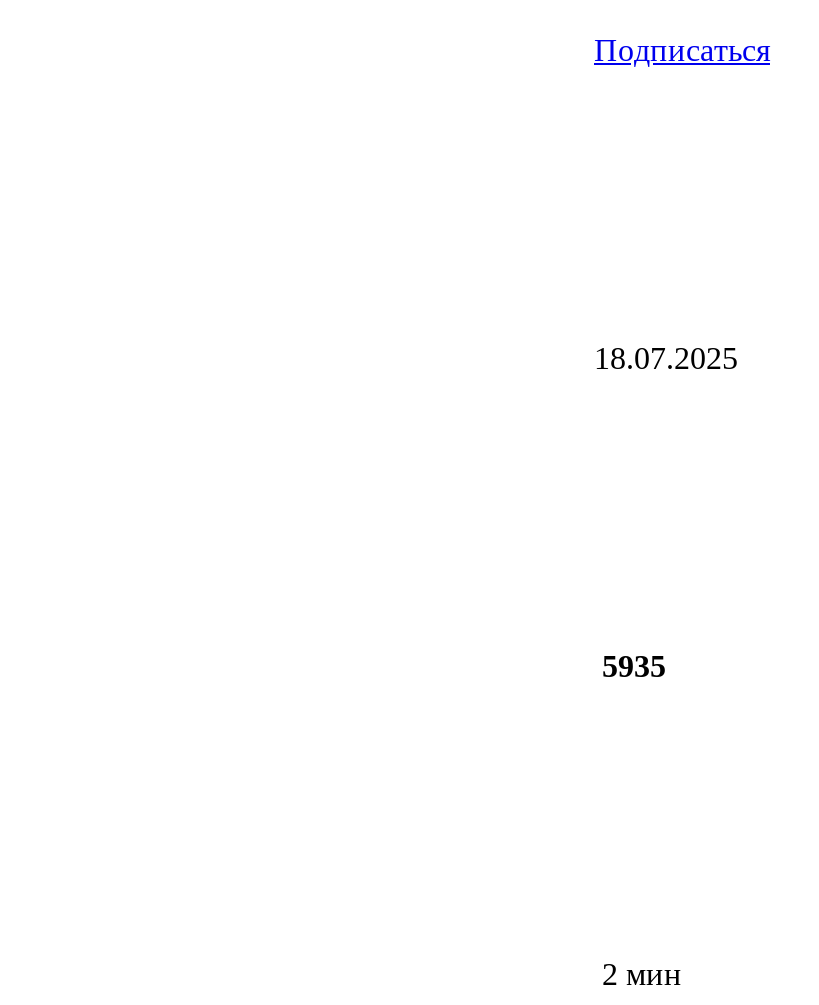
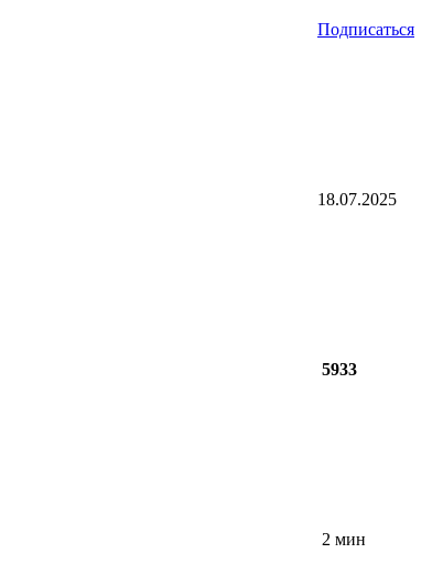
[602,649,666,683] 5935 -> [322,360,357,379] 5933

